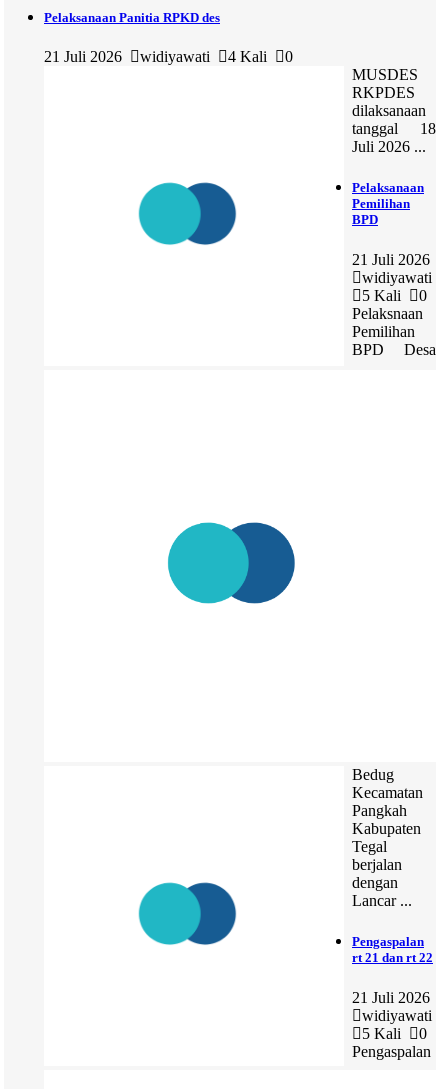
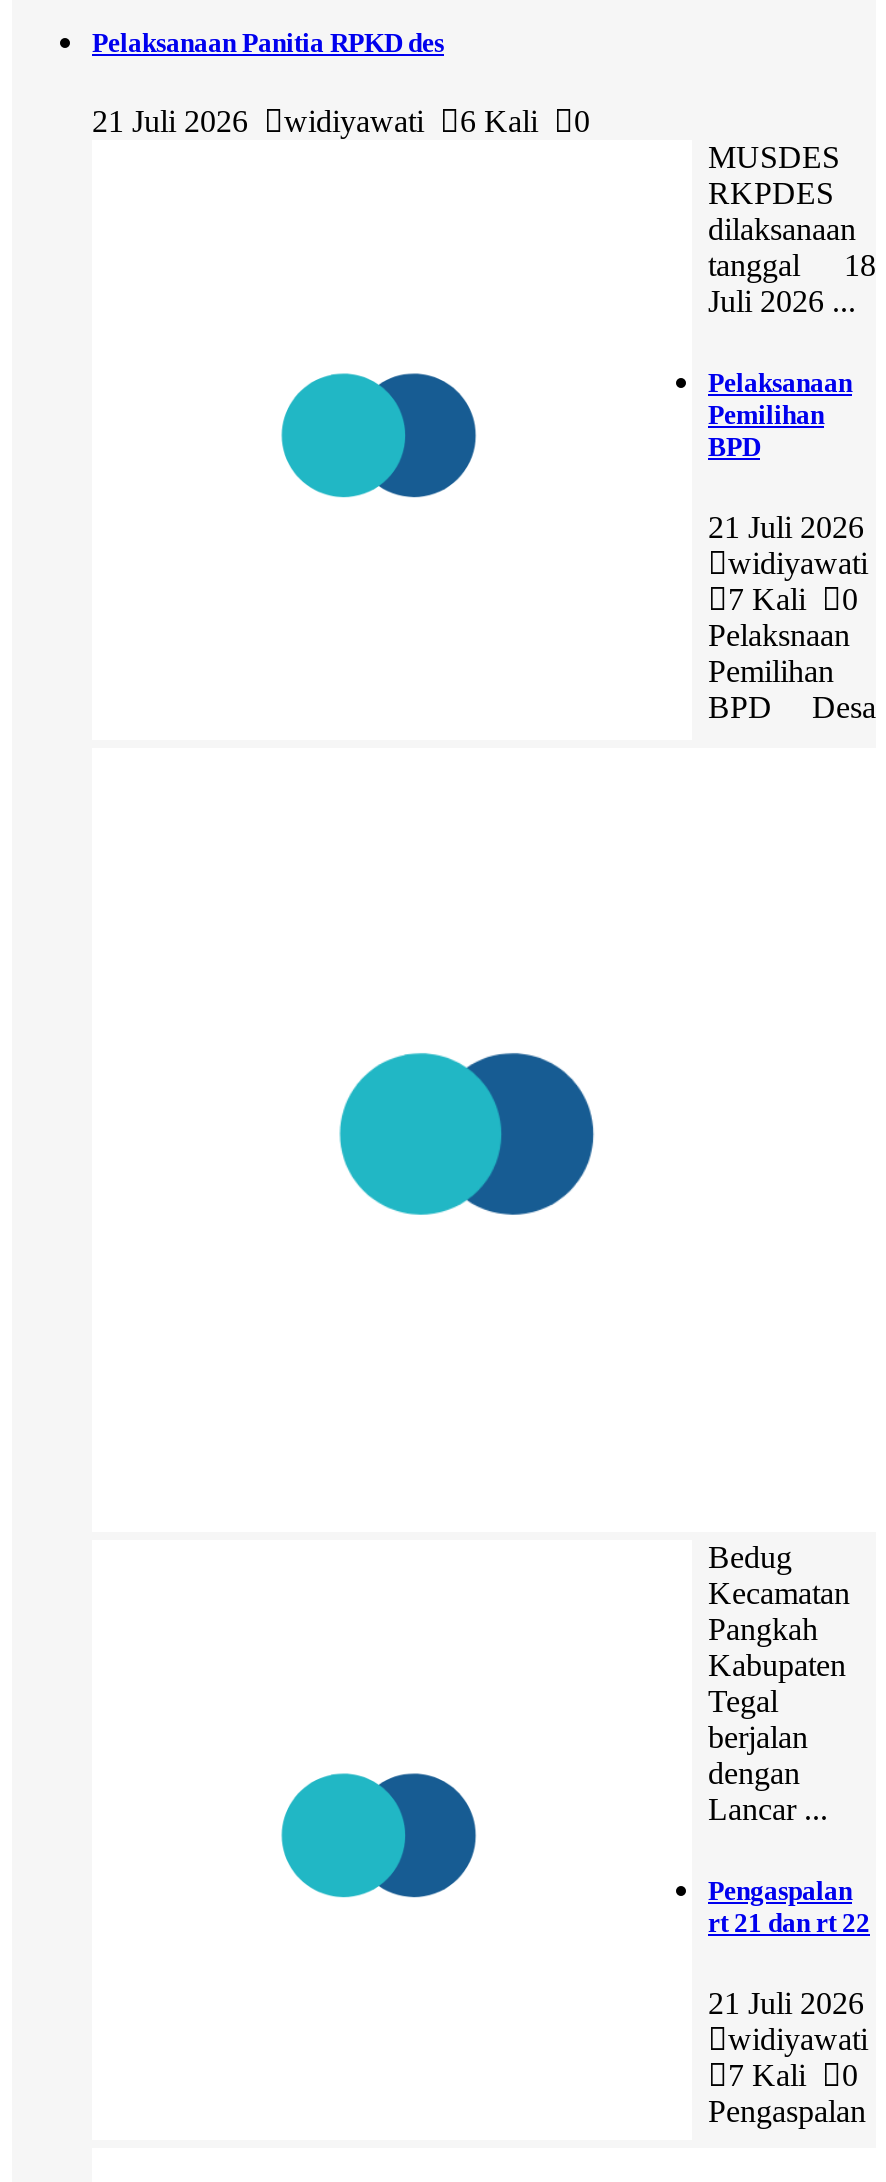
[44,48,297,65] 21 Juli 2026 widiyawati 4 Kali 0 -> [92,104,598,138] 21 Juli 2026 widiyawati 6 Kali 0
[362,287,431,304] 5 Kali 0 -> [728,581,866,615] 7 Kali 0
[362,1025,431,1042] 5 Kali 0 -> [728,2057,866,2091] 7 Kali 0

